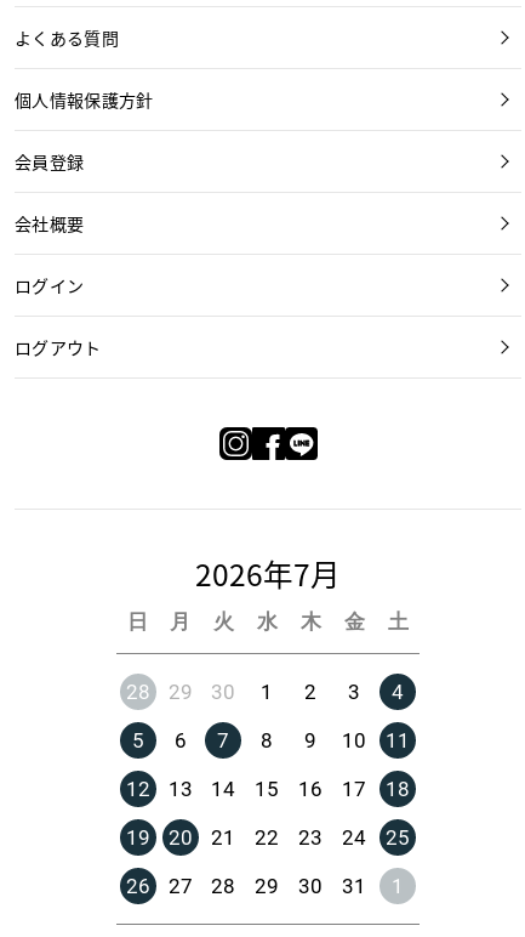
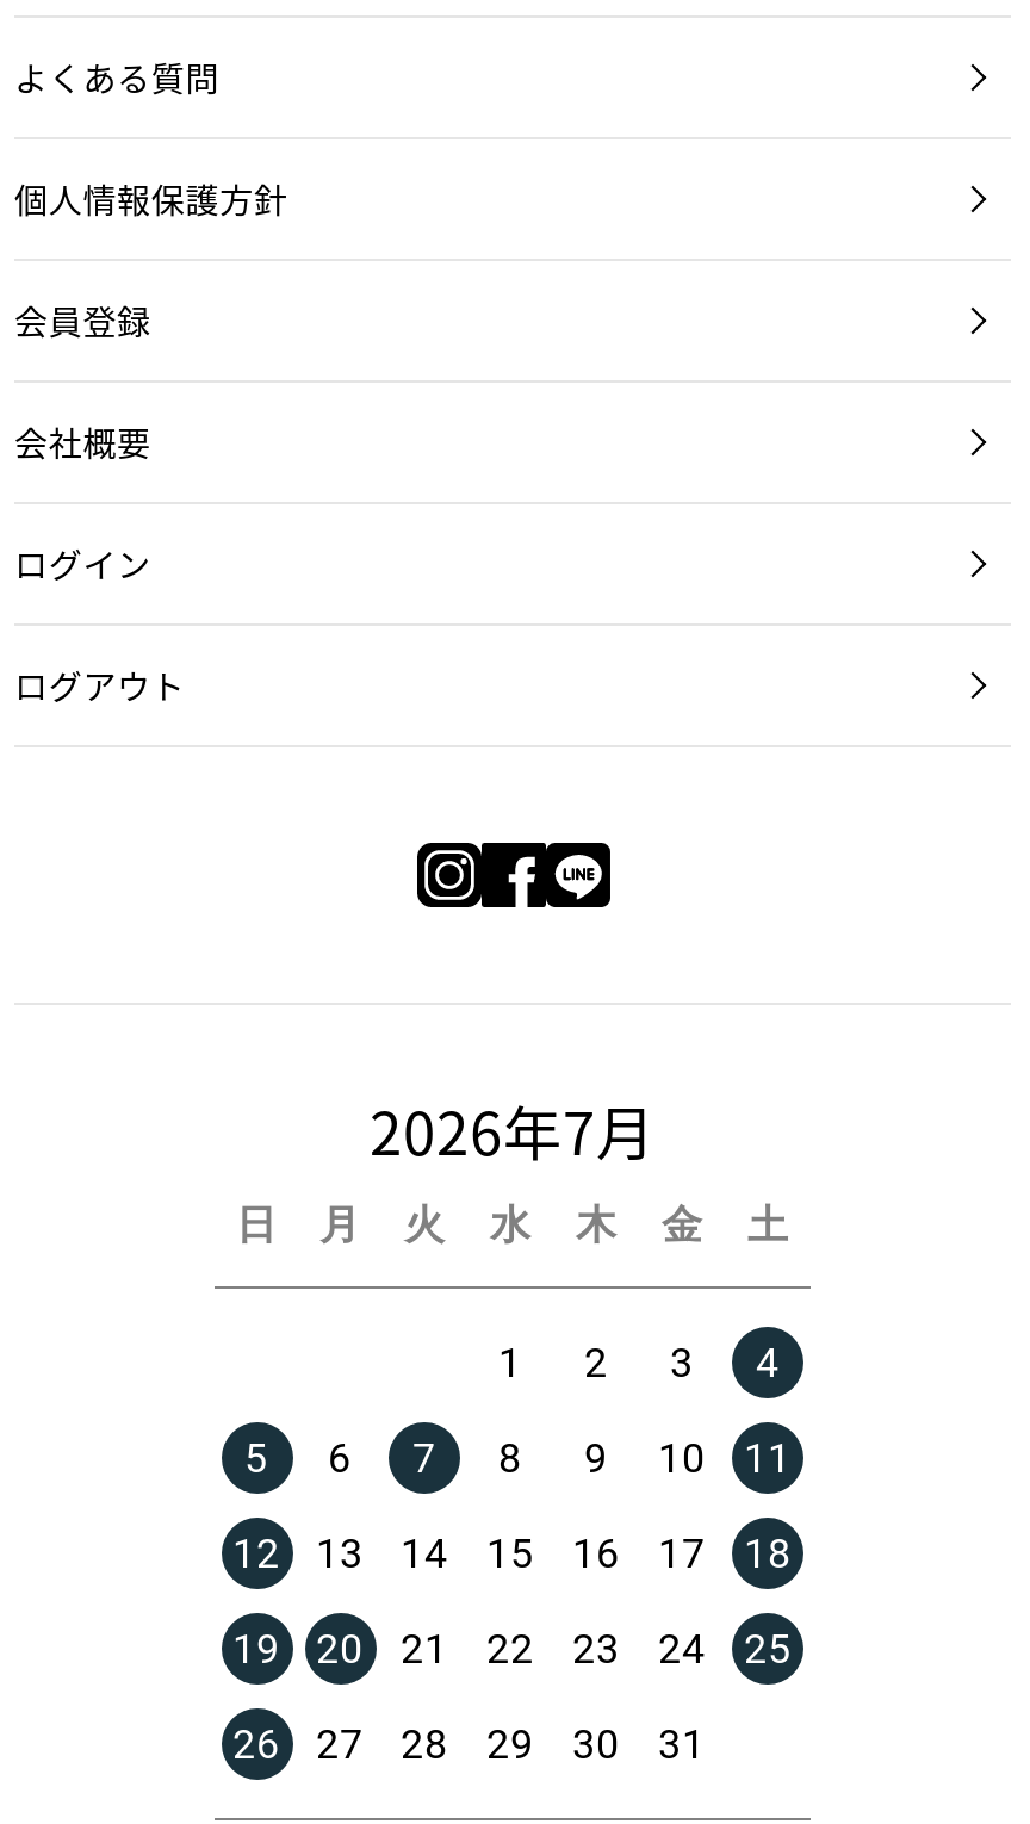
[125,679,235,703] 28 | 29 | 30 -> none
[392,873,404,898] 1 -> none

